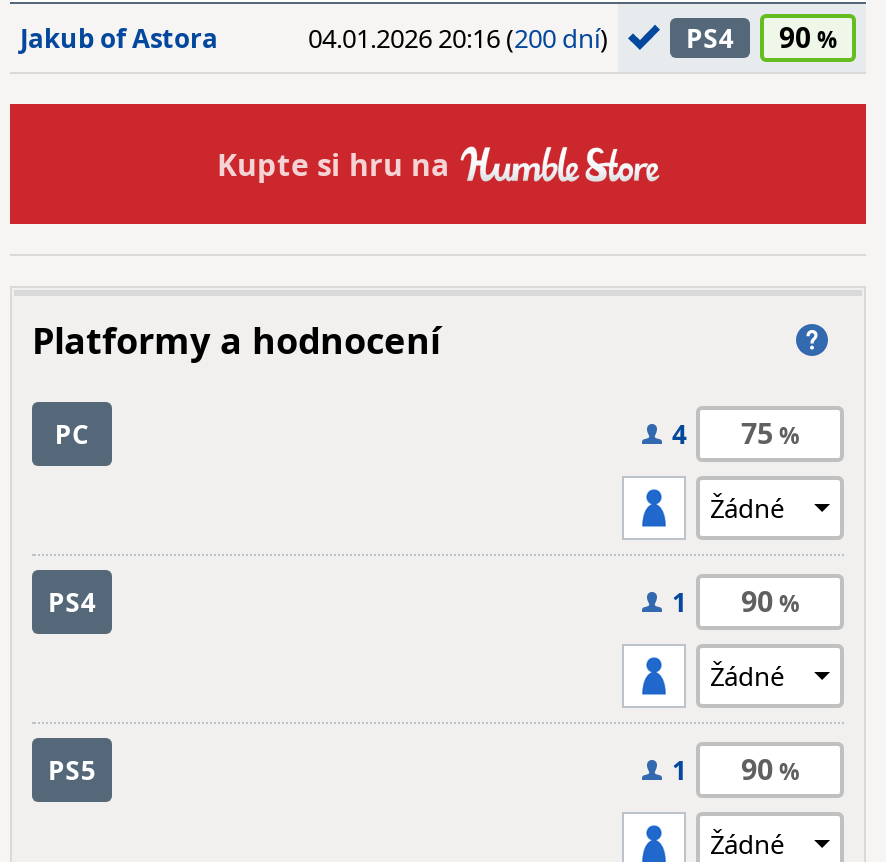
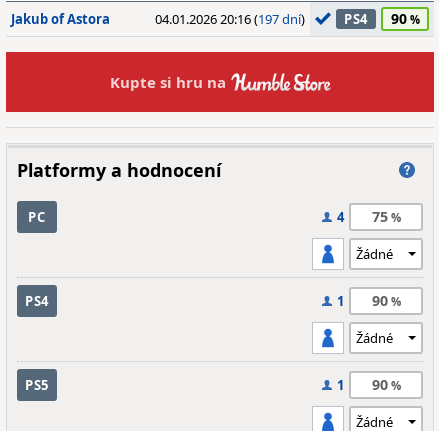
[308,20,608,56] 04.01.2026 20:16 (200 dní) -> [155,10,305,28] 04.01.2026 20:16 (197 dní)

